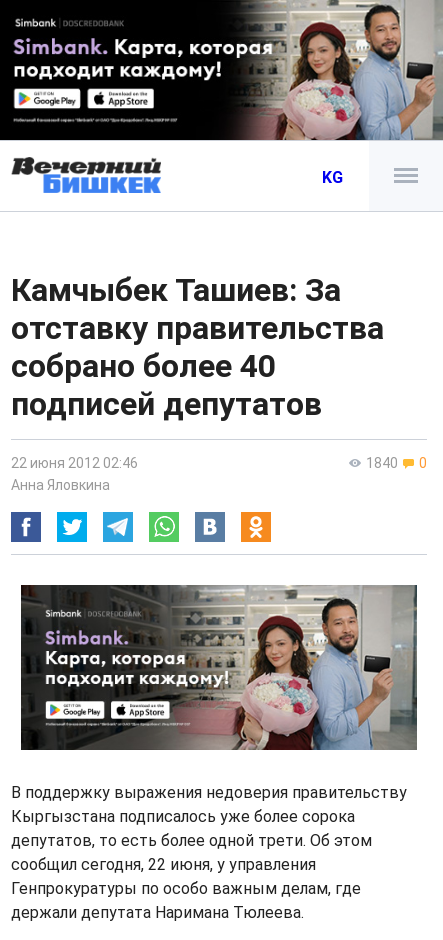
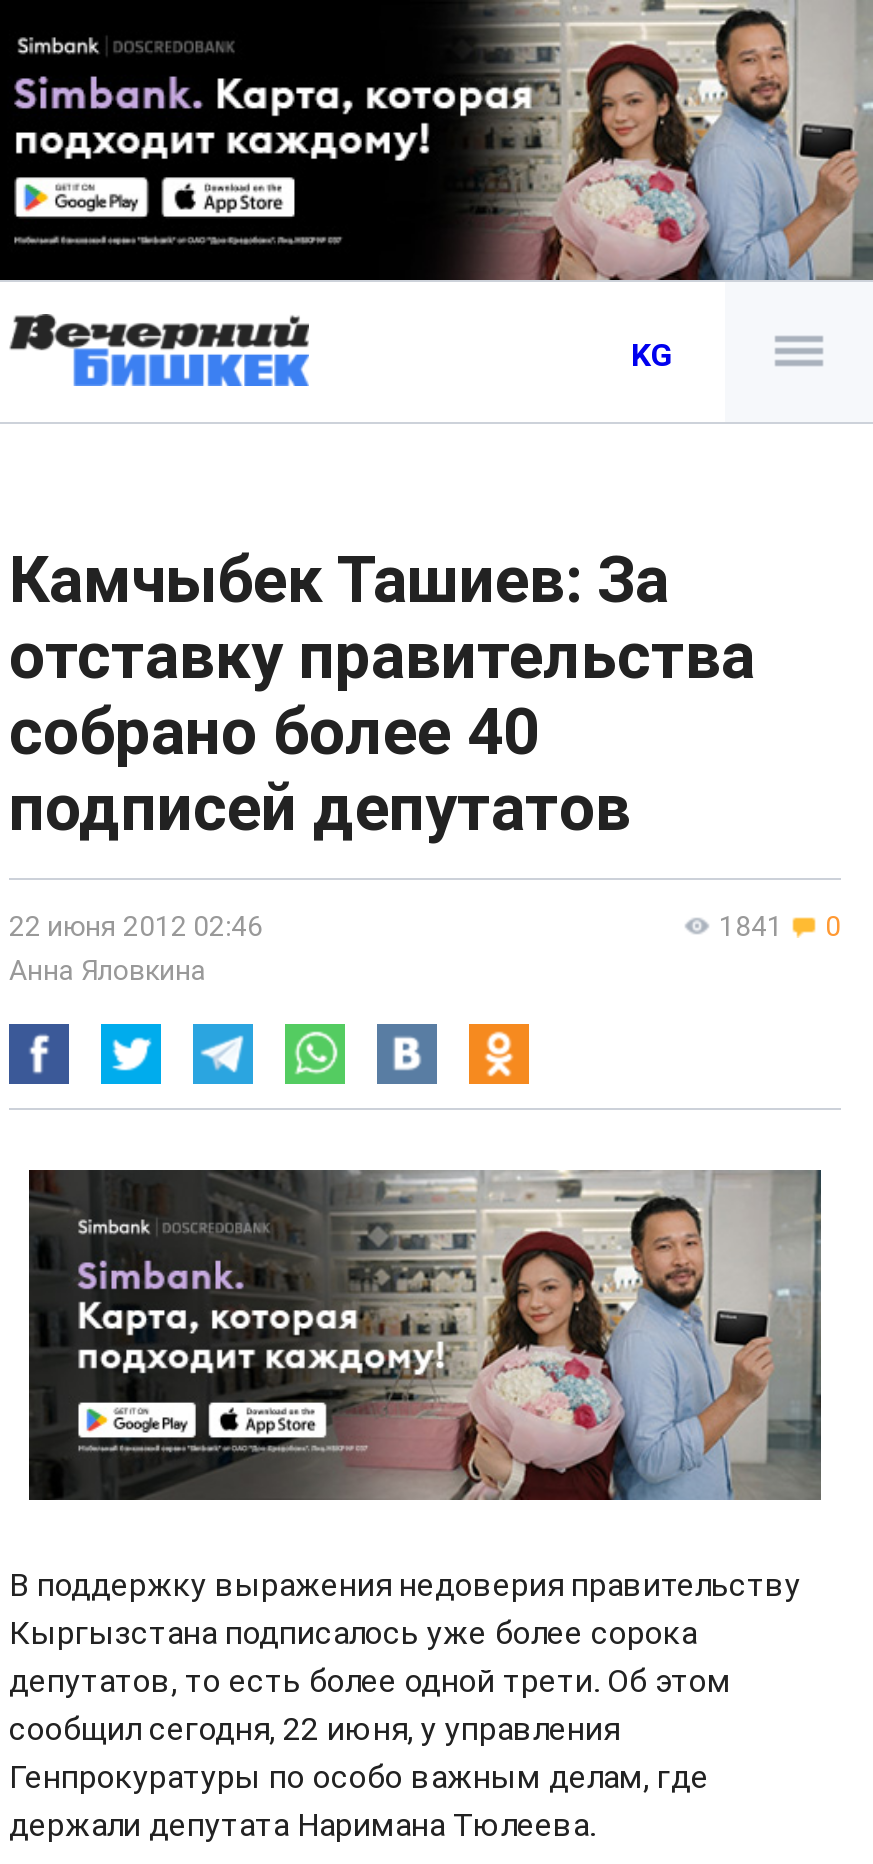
[363,455,427,471] 1840 0 -> [713,910,841,942] 1841 0

